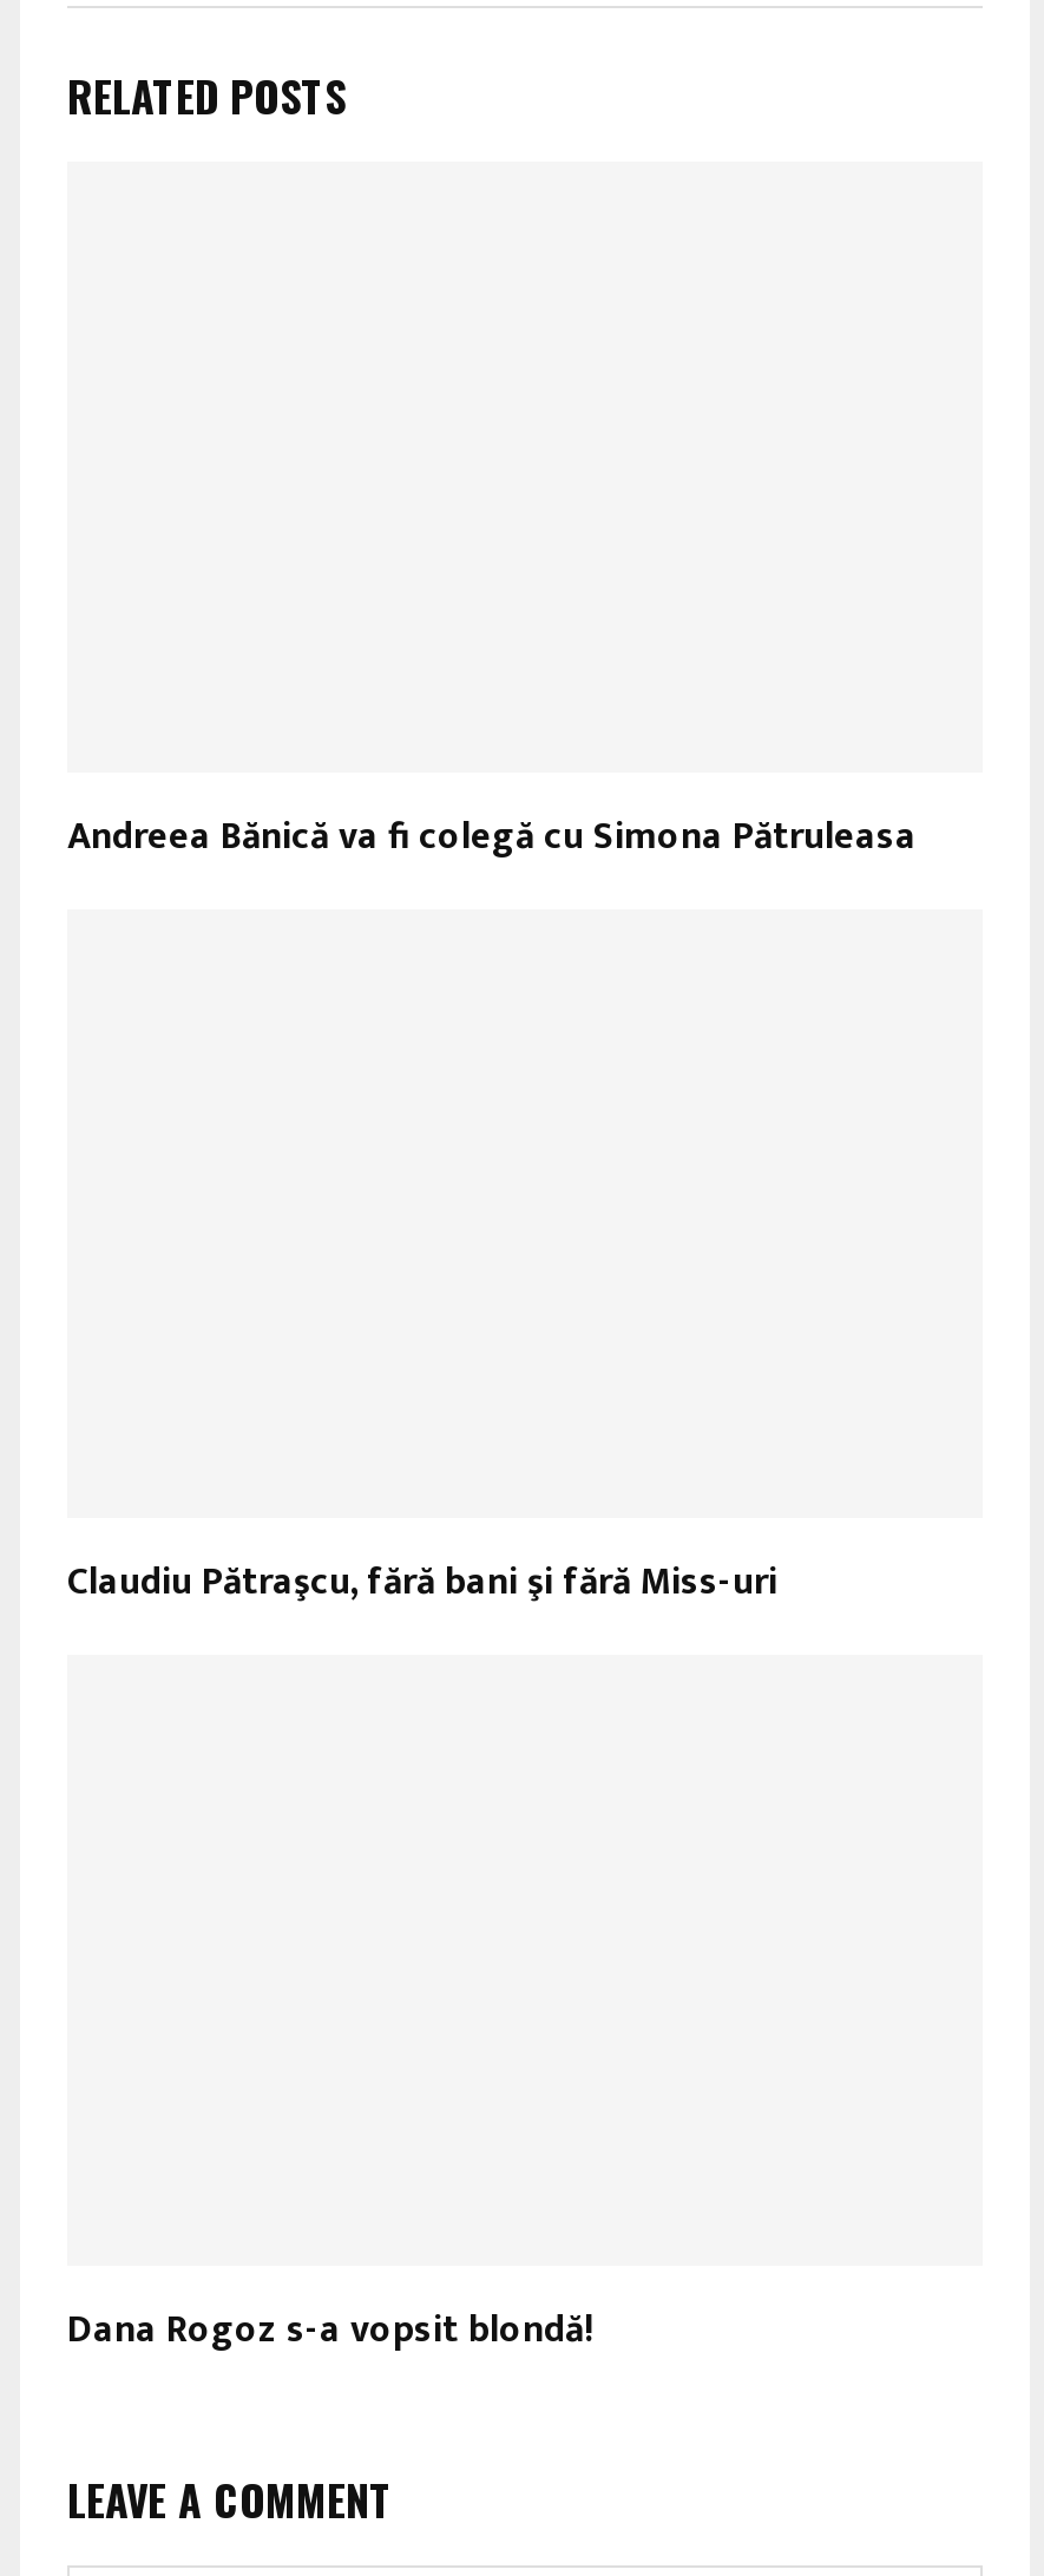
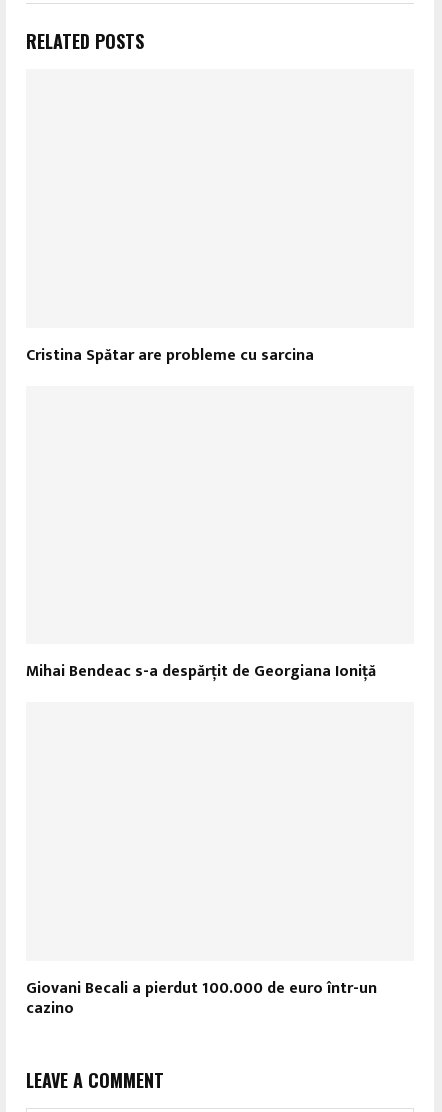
[67,805,917,869] Andreea Bănică va fi colegă cu Simona Pătruleasa -> [26,342,314,369] Cristina Spătar are probleme cu sarcina
[67,1552,777,1615] Claudiu Pătraşcu, fără bani şi fără Miss-uri -> [26,658,376,685] Mihai Bendeac s-a despărţit de Georgiana Ioniţă
[67,2299,593,2363] Dana Rogoz s-a vopsit blondă! -> [26,975,377,1022] Giovani Becali a pierdut 100.000 de euro într-un | cazino

